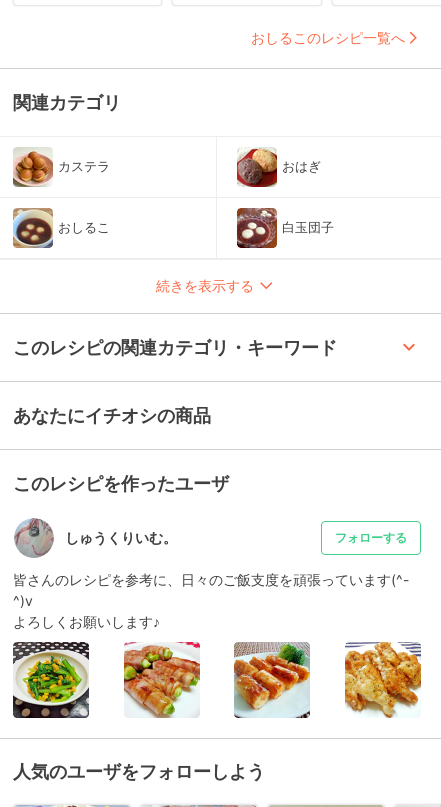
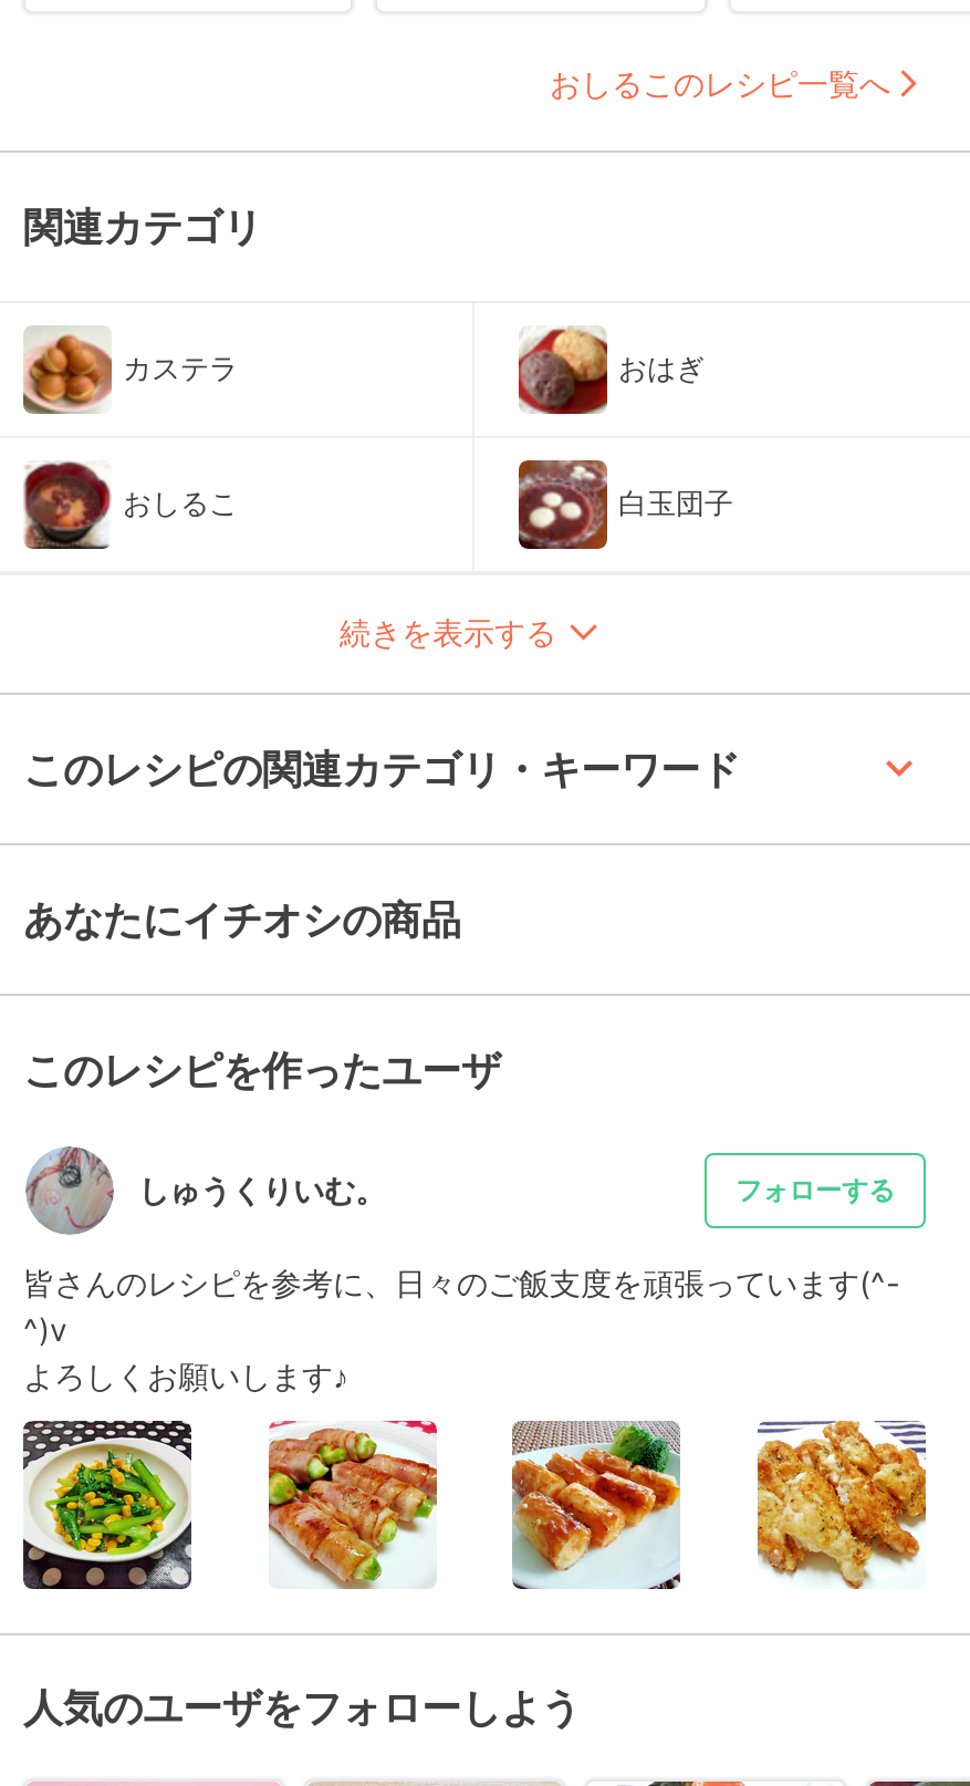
[13,207,54,249] [image] -> [21,460,112,551] [image]

